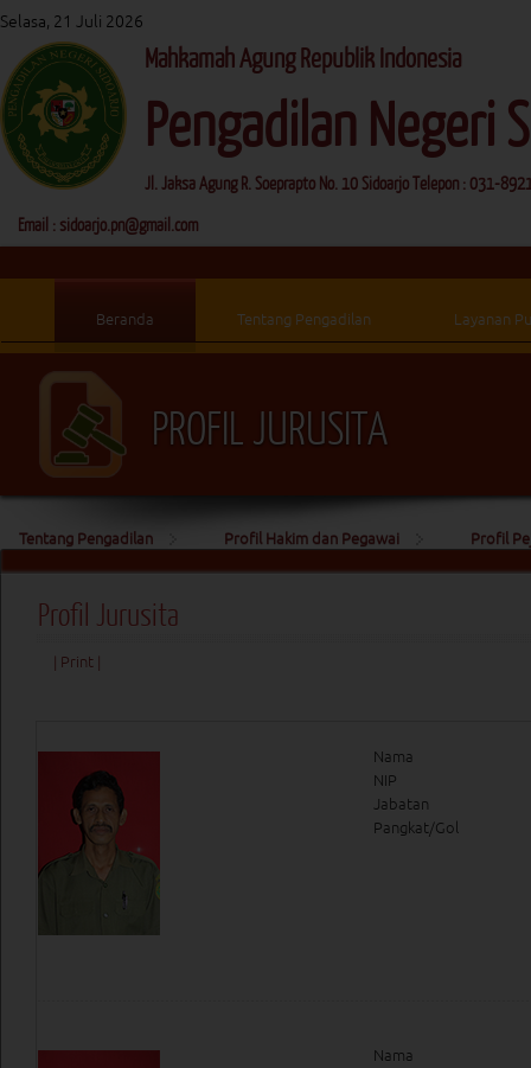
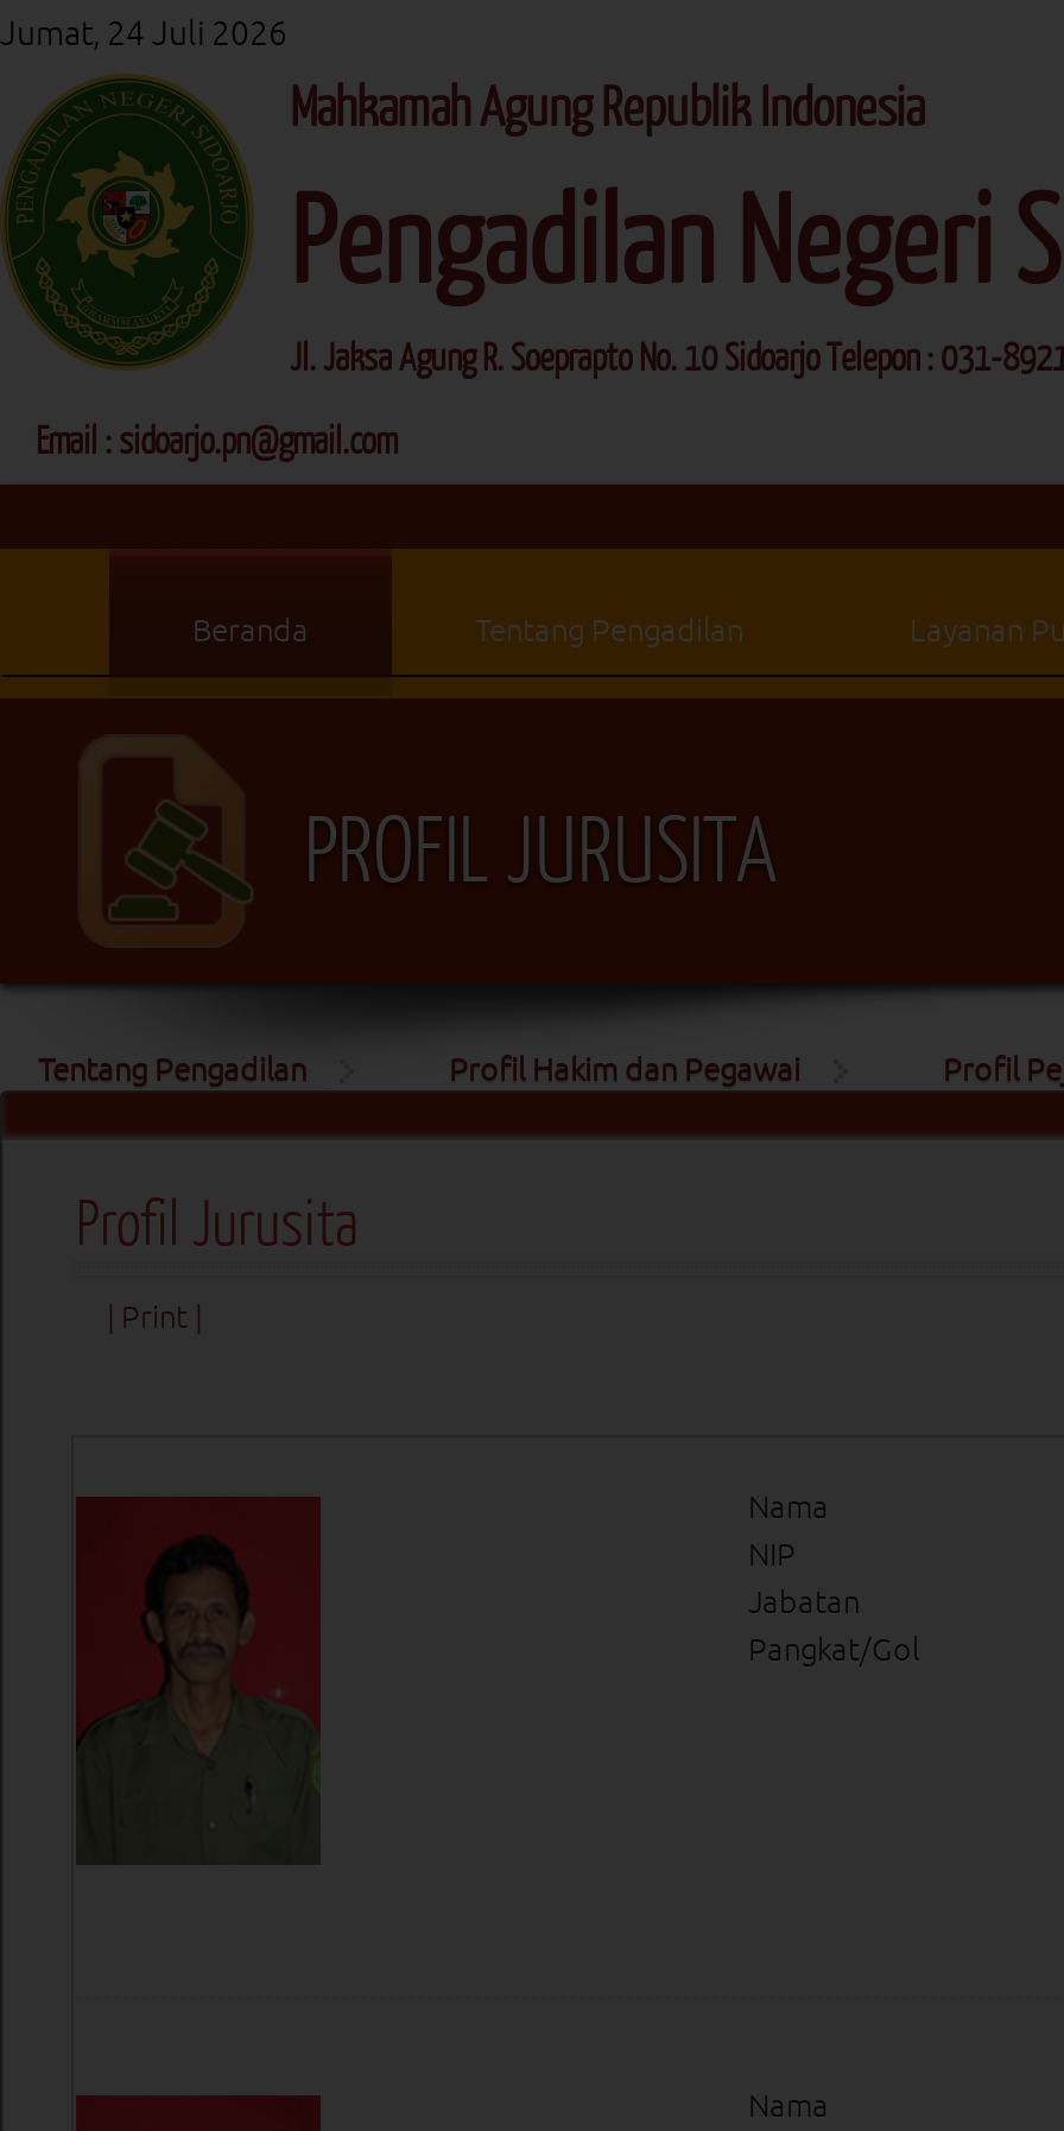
[0,12,143,31] Selasa, 21 Juli 2026 -> [0,14,287,52] Jumat, 24 Juli 2026

